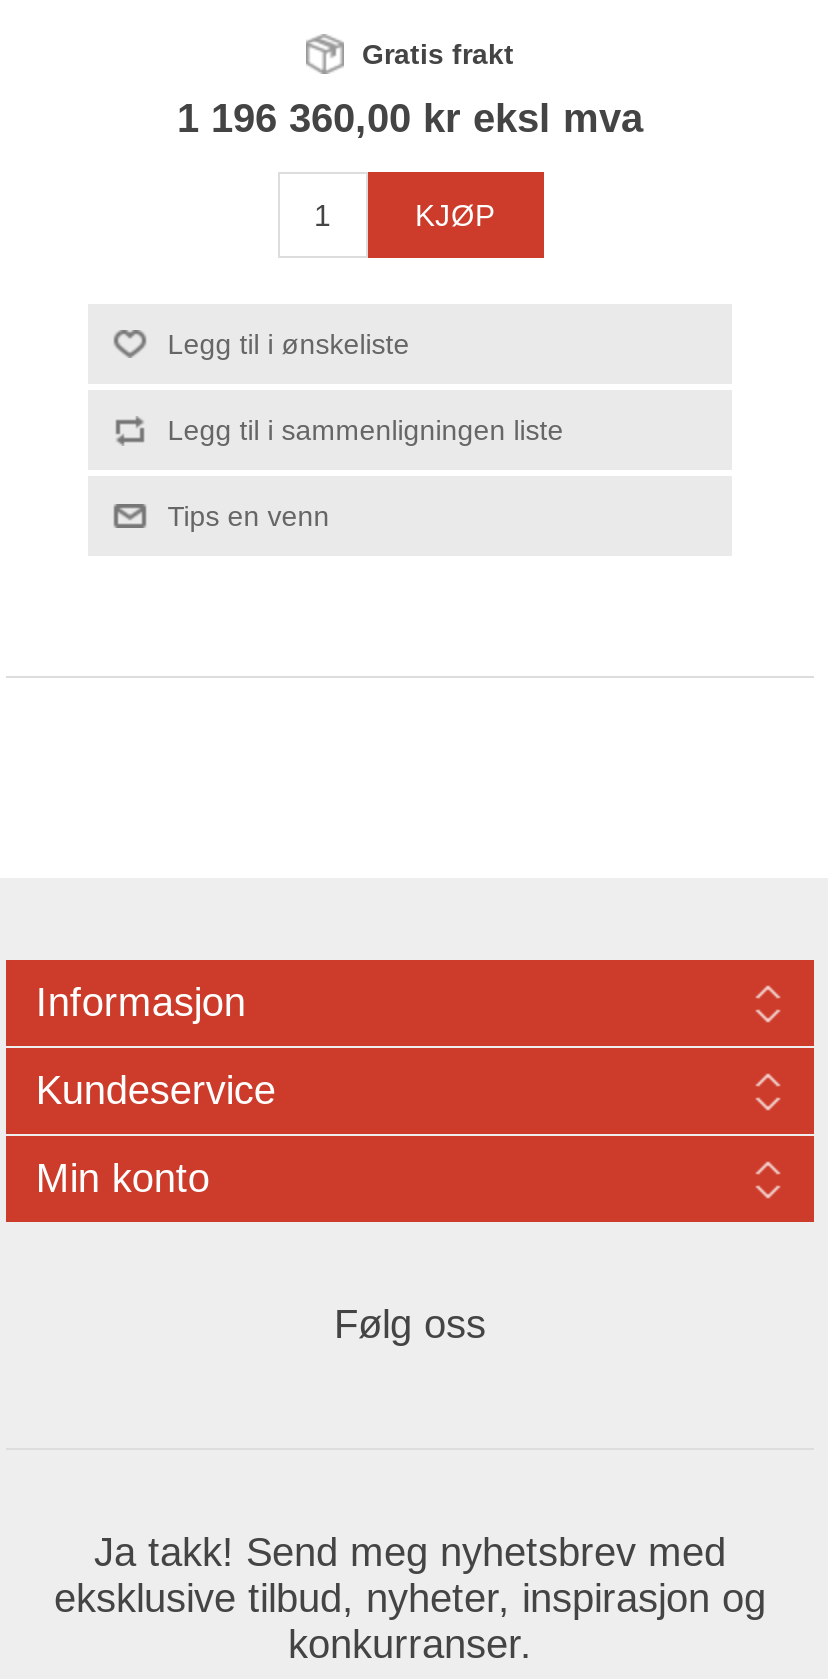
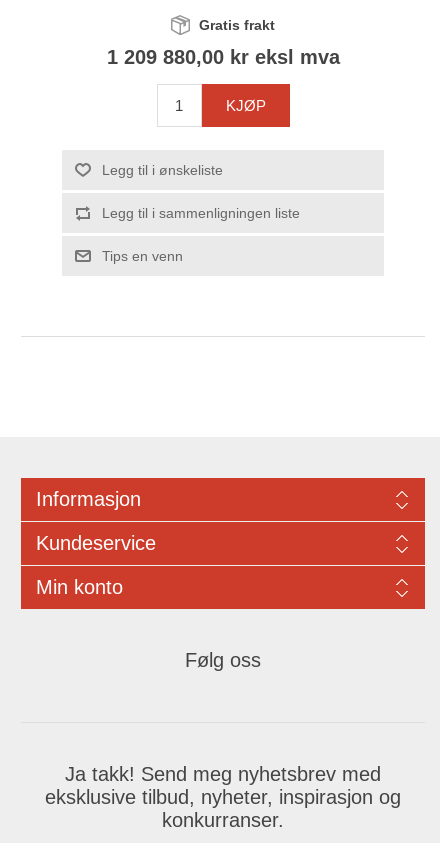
[177,96,643,140] 1 196 360,00 kr eksl mva -> [106,46,339,68] 1 209 880,00 kr eksl mva

